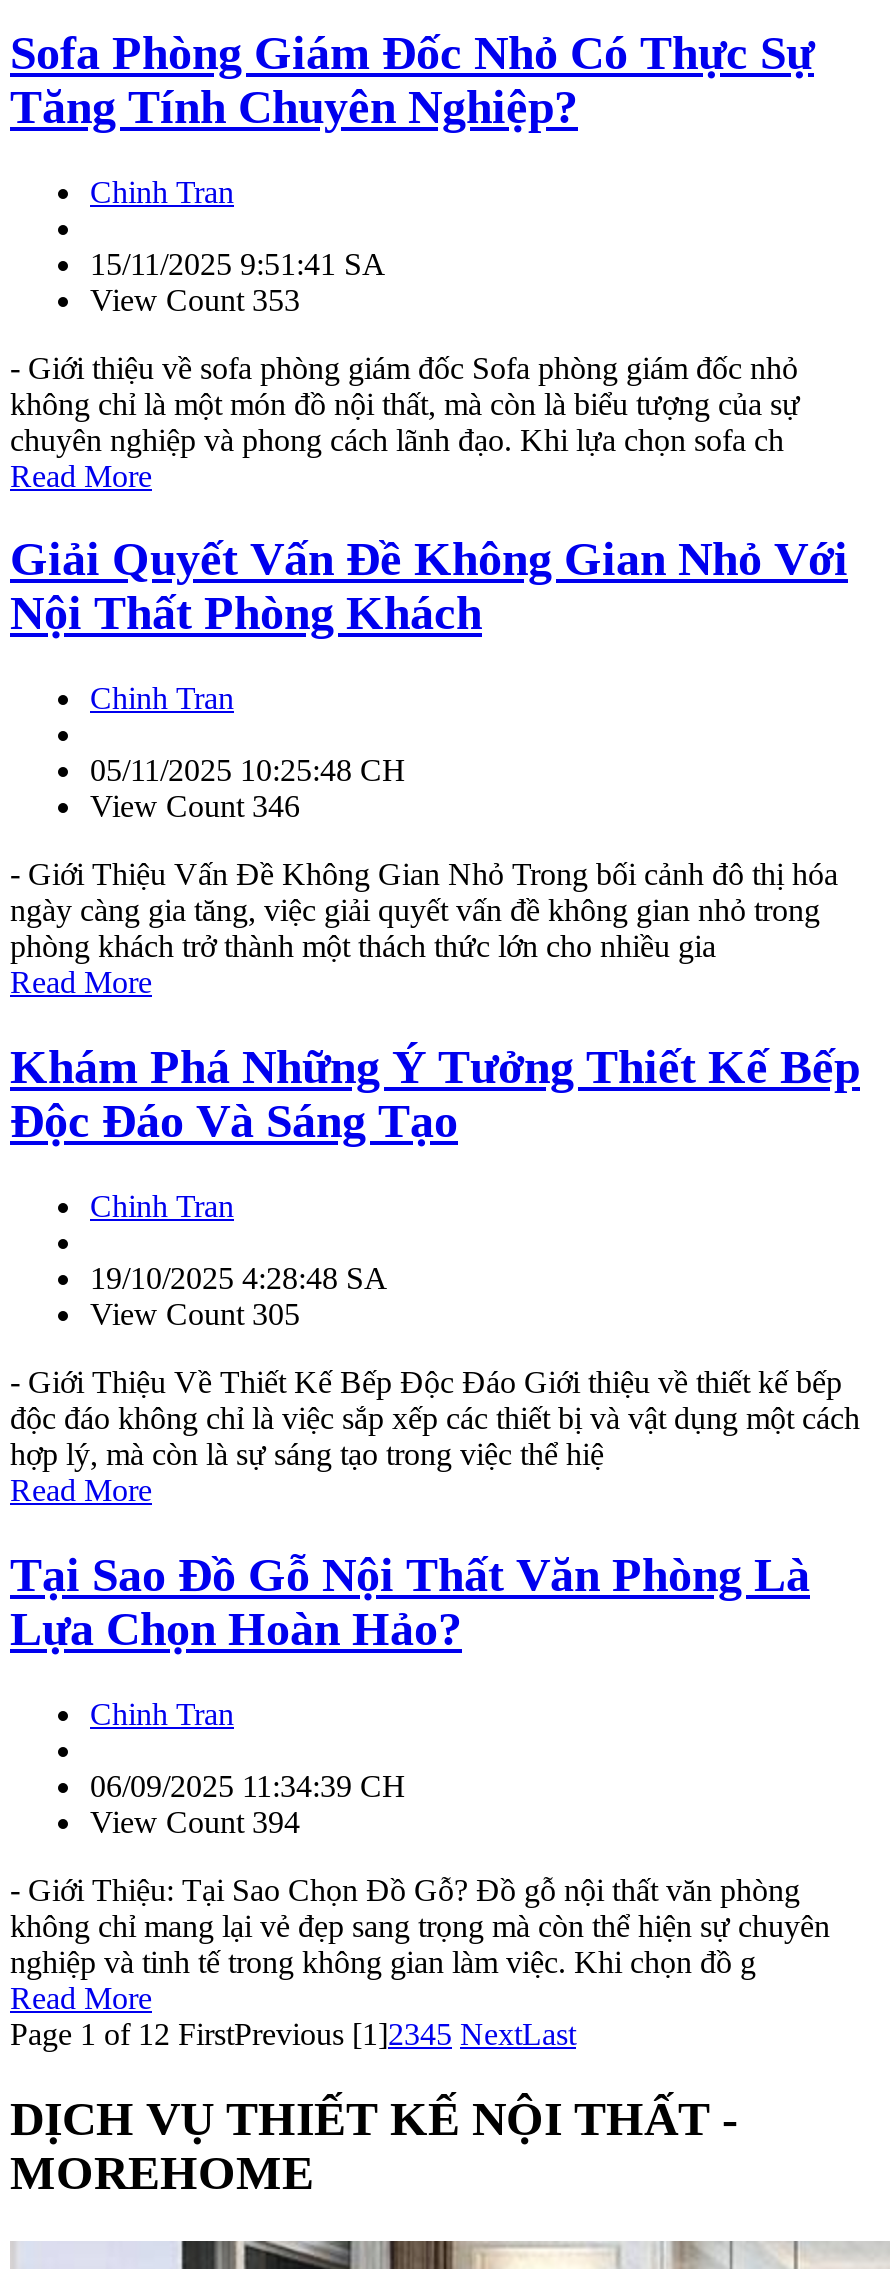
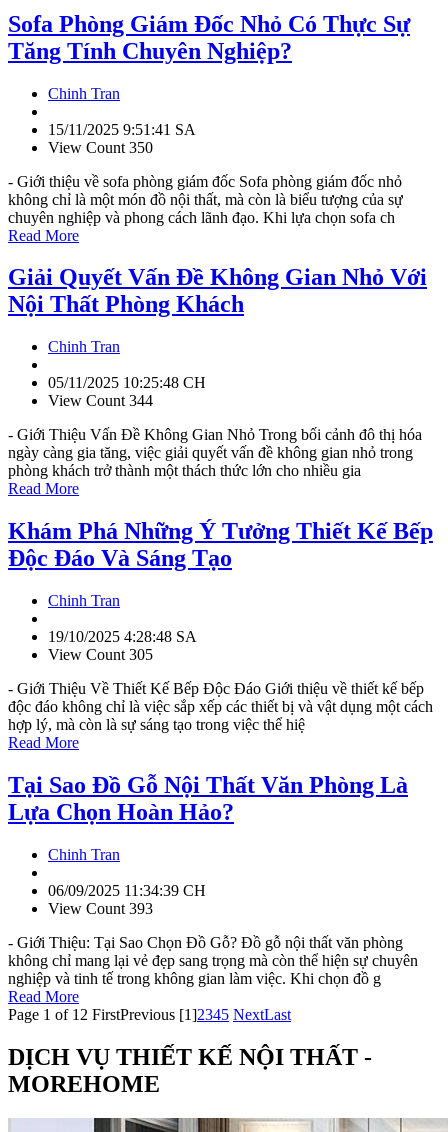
[90,282,300,316] View Count 353 -> [48,138,153,155] View Count 350
[90,790,300,824] View Count 346 -> [48,392,153,409] View Count 344
[90,1805,300,1839] View Count 394 -> [48,900,153,917] View Count 393

